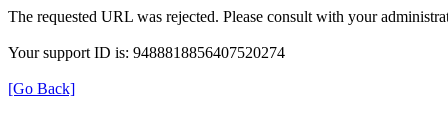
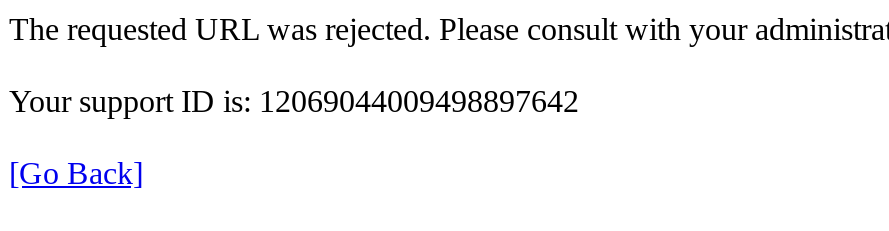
[8,44,285,61] Your support ID is: 9488818856407520274 -> [9,84,579,118] Your support ID is: 12069044009498897642

